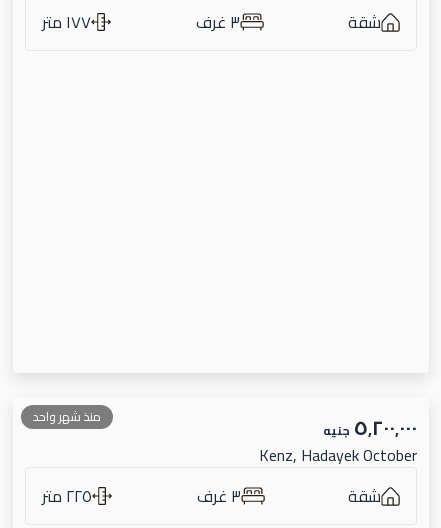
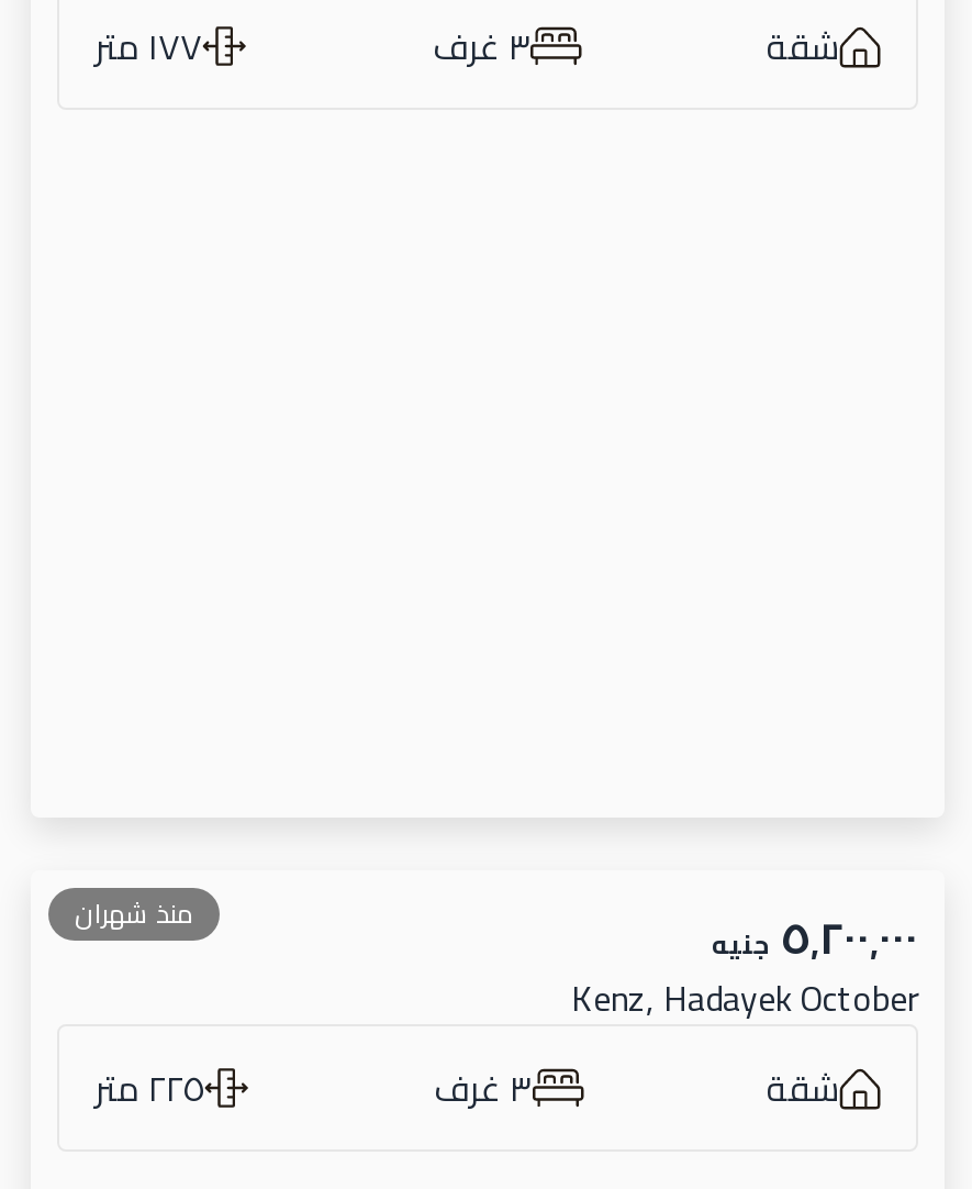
[33,405,101,428] منذ شهر واحد -> [75,888,193,938] منذ شهران

